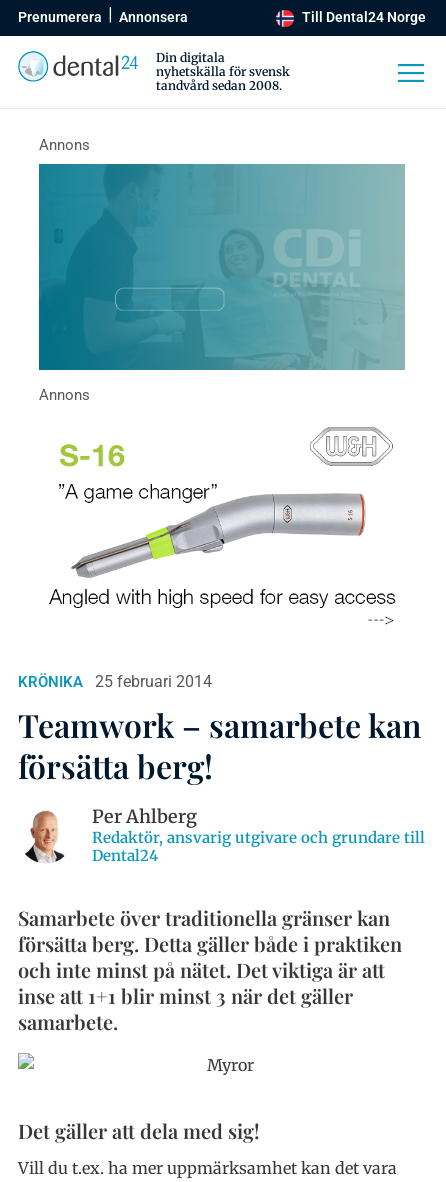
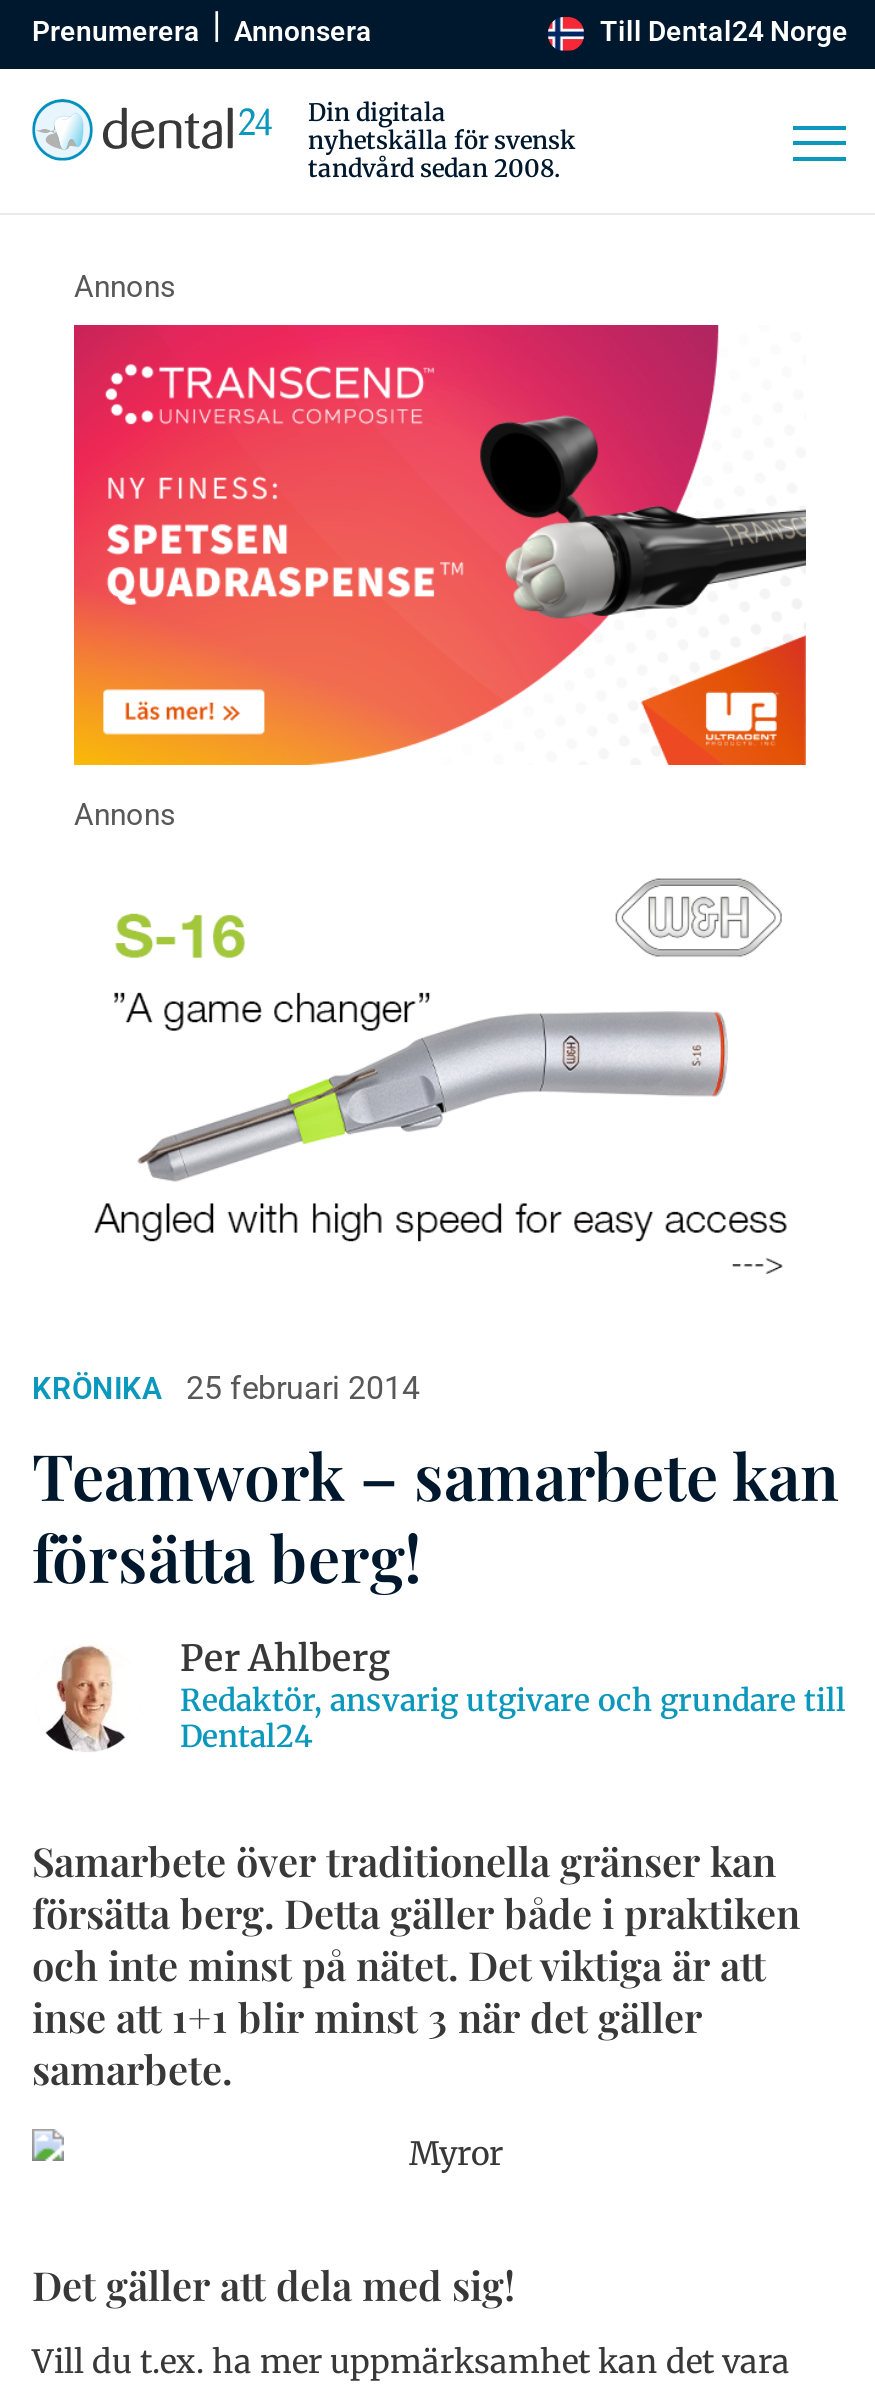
[38,163,406,371] [image] -> [72,323,808,767] [image]

